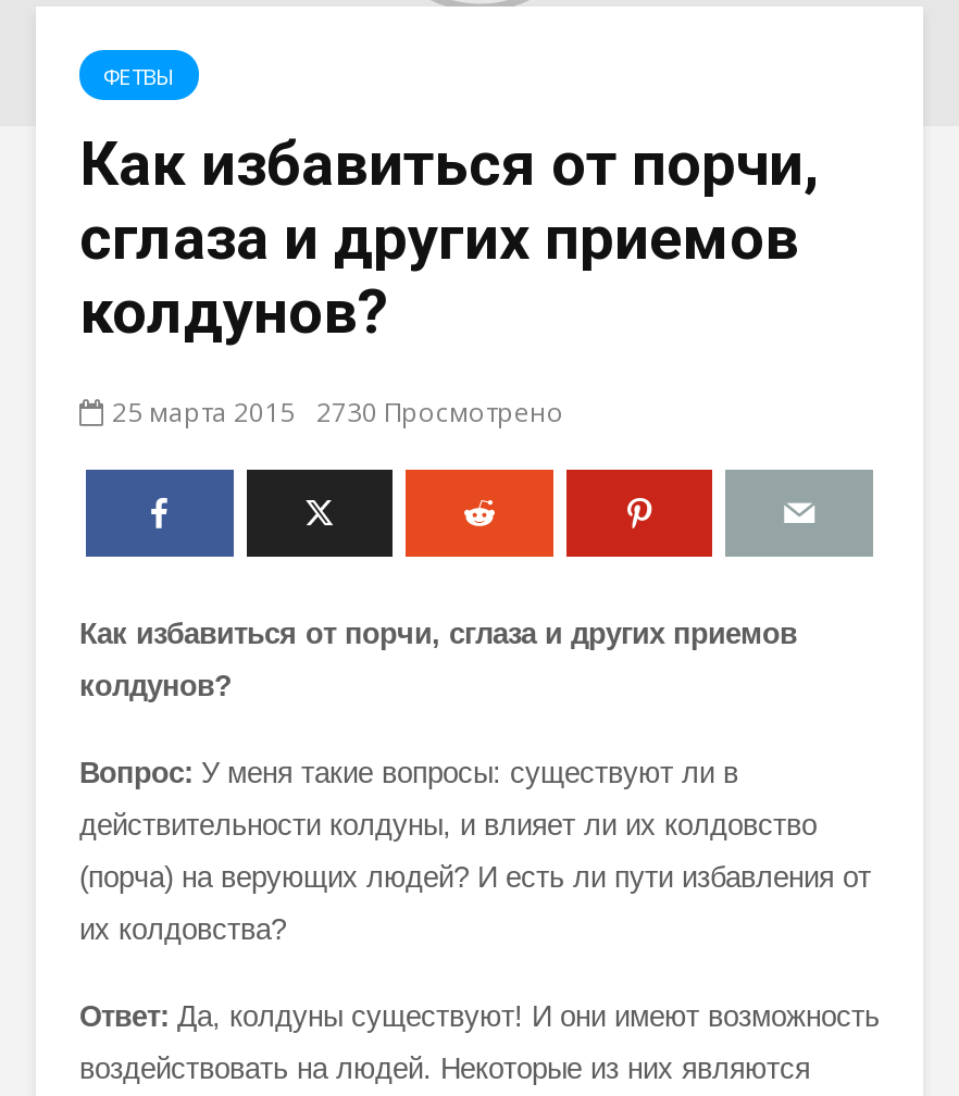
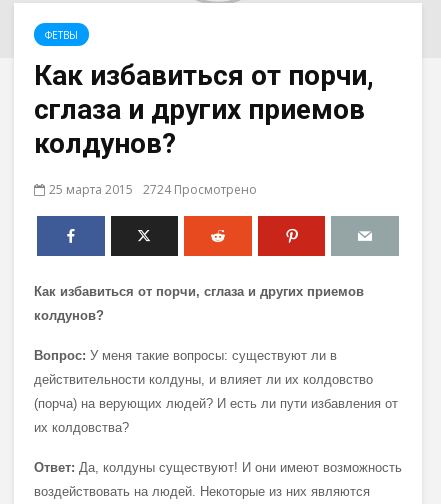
[112,393,564,430] 25 марта 2015 2730 Просмотрено -> [49,181,257,198] 25 марта 2015 2724 Просмотрено

